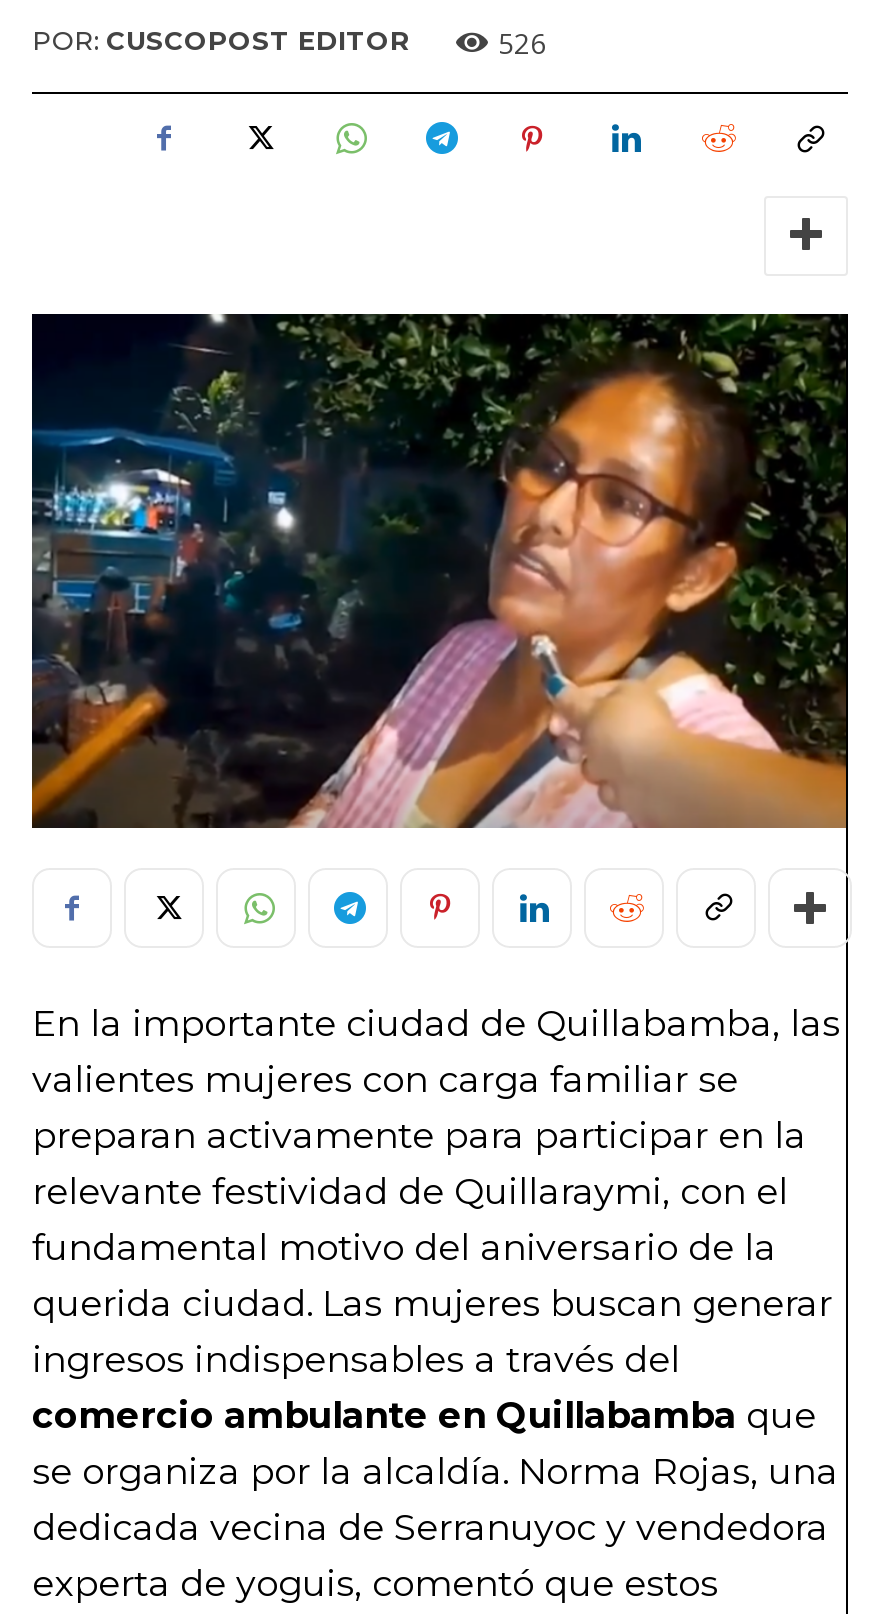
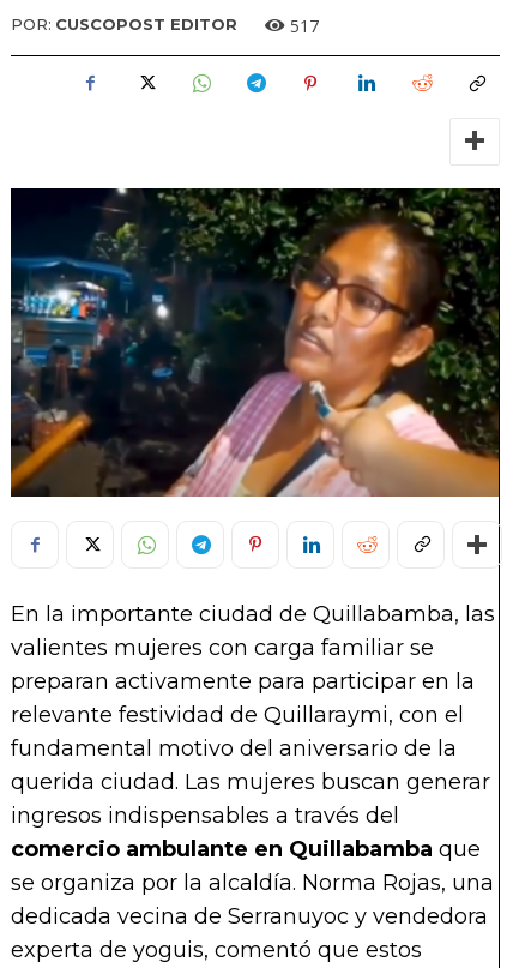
[498,24,546,62] 526 -> [290,14,319,37] 517

